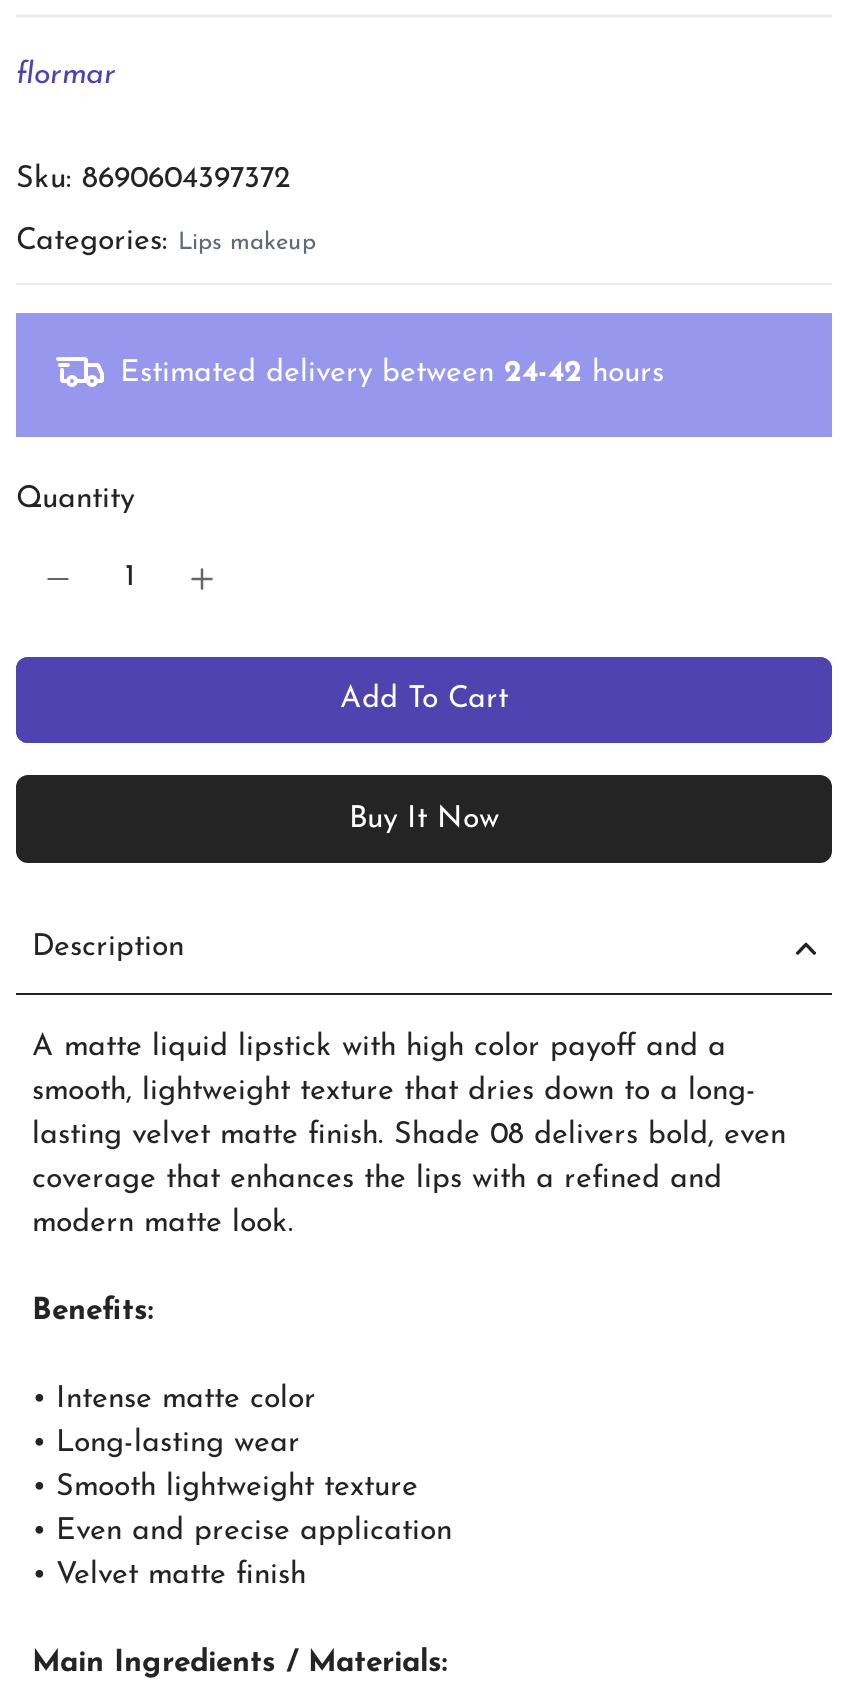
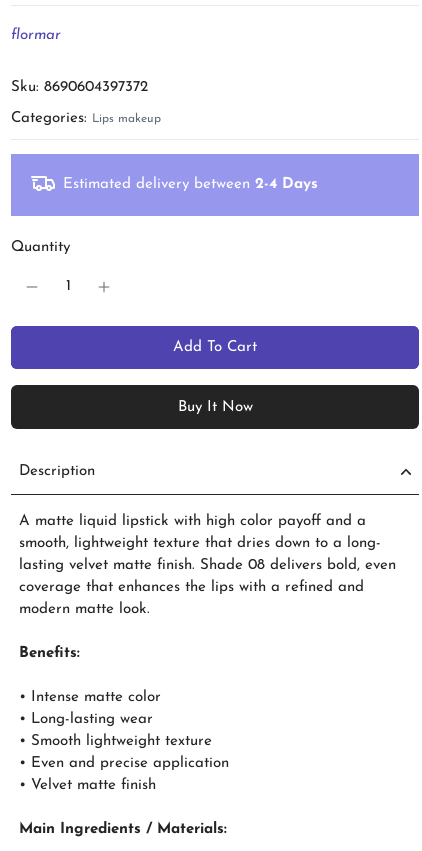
[120,359,664,389] Estimated delivery between 24-42 hours -> [63,177,318,192] Estimated delivery between 2-4 Days

